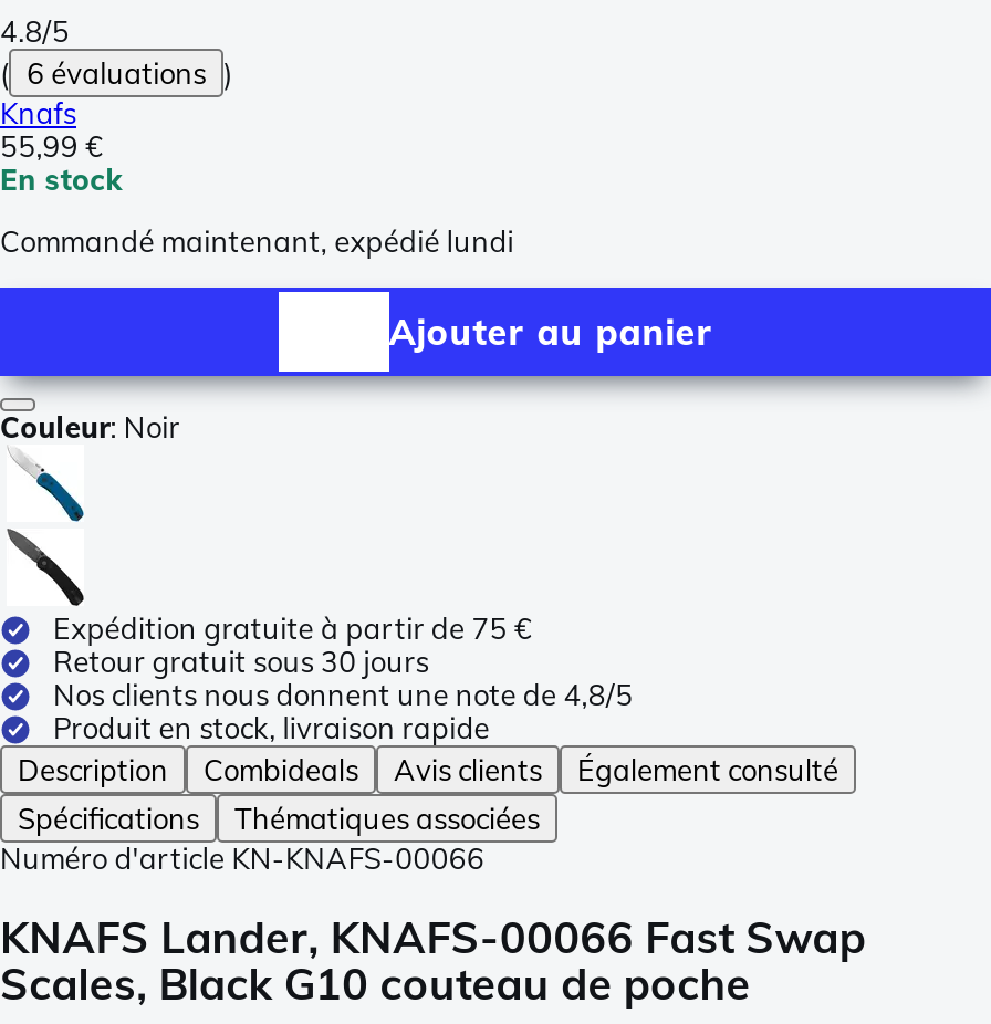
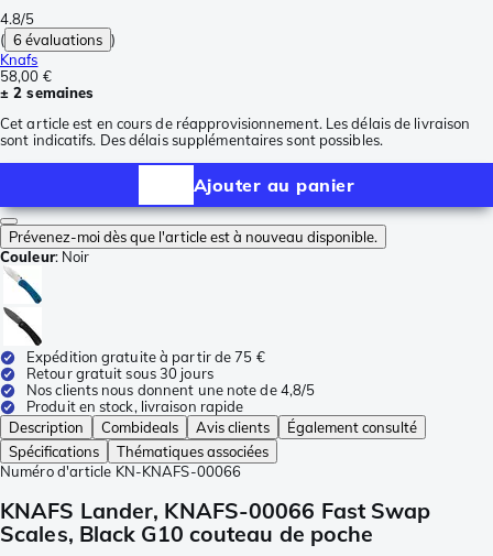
[0,129,121,198] 55,99 € | En stock -> [0,68,94,102] 58,00 € | ± 2 semaines
[0,224,514,260] Commandé maintenant, expédié lundi -> [0,115,470,149] Cet article est en cours de réapprovisionnement. Les délais de livraison | sont indicatifs. Des délais supplémentaires sont possibles.
none -> [9,228,377,246] Prévenez-moi dès que l'article est à nouveau disponible.

